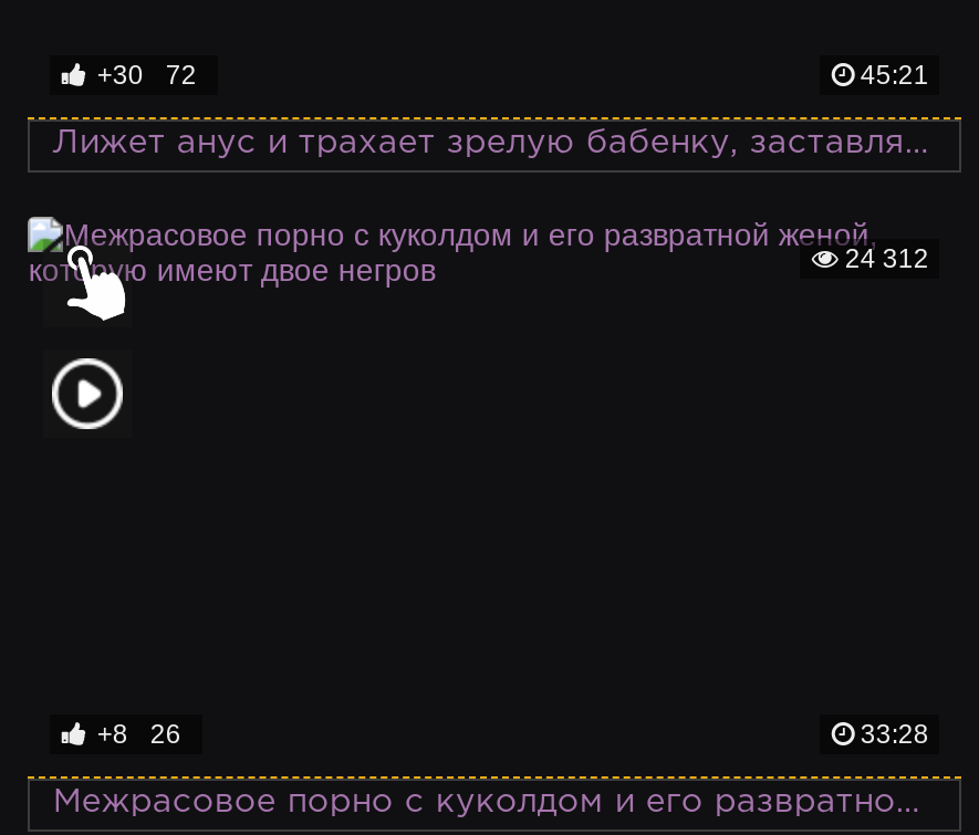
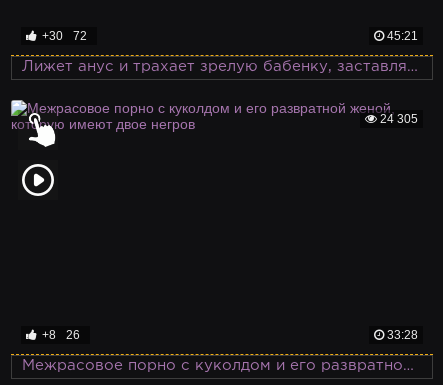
[838,243,929,274] 24 312 -> [377,112,418,126] 24 305

